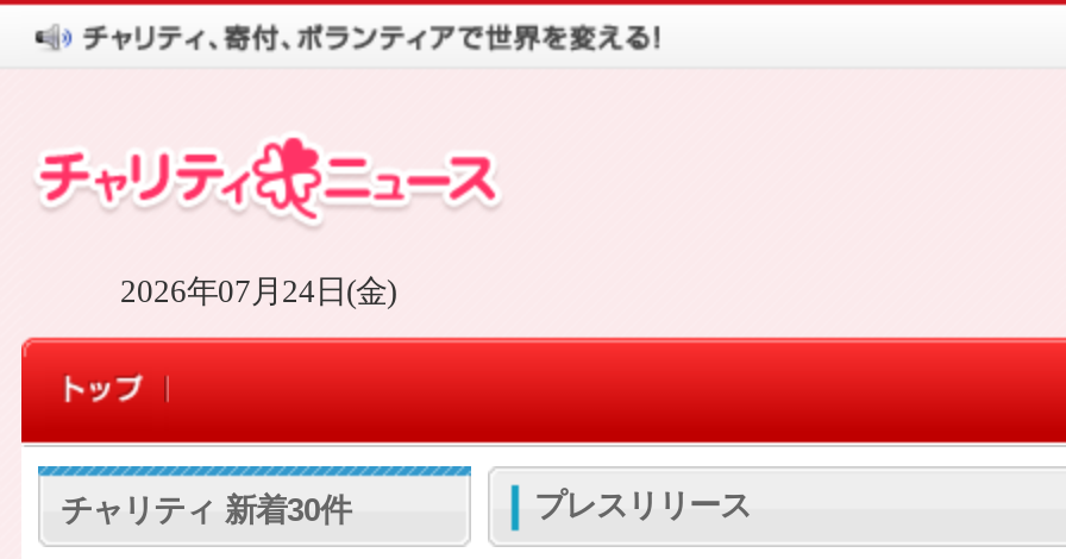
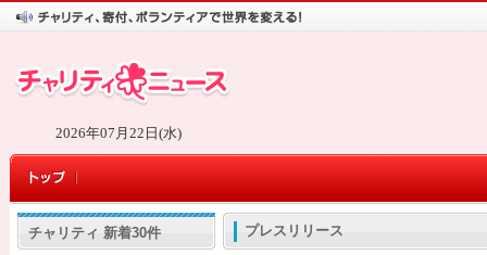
[120,274,396,309] 2026年07月24日(金) -> [55,125,181,141] 2026年07月22日(水)

